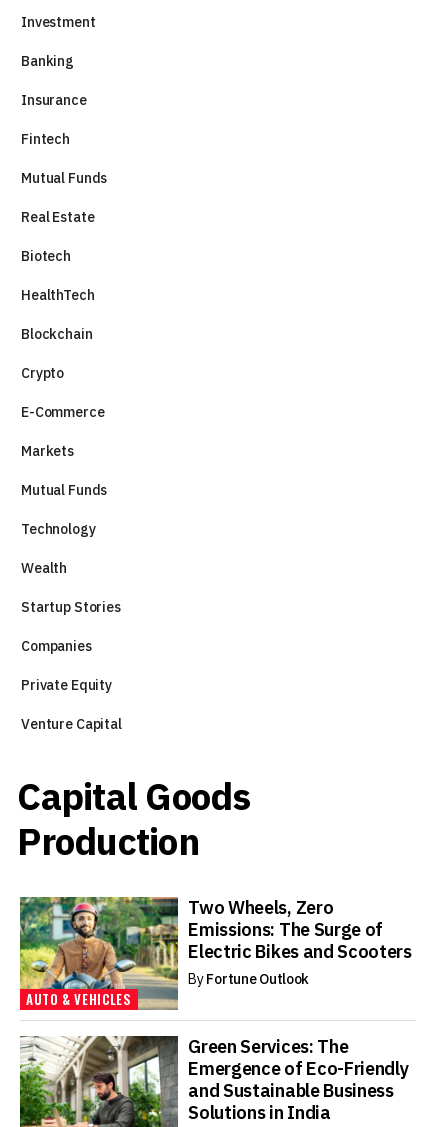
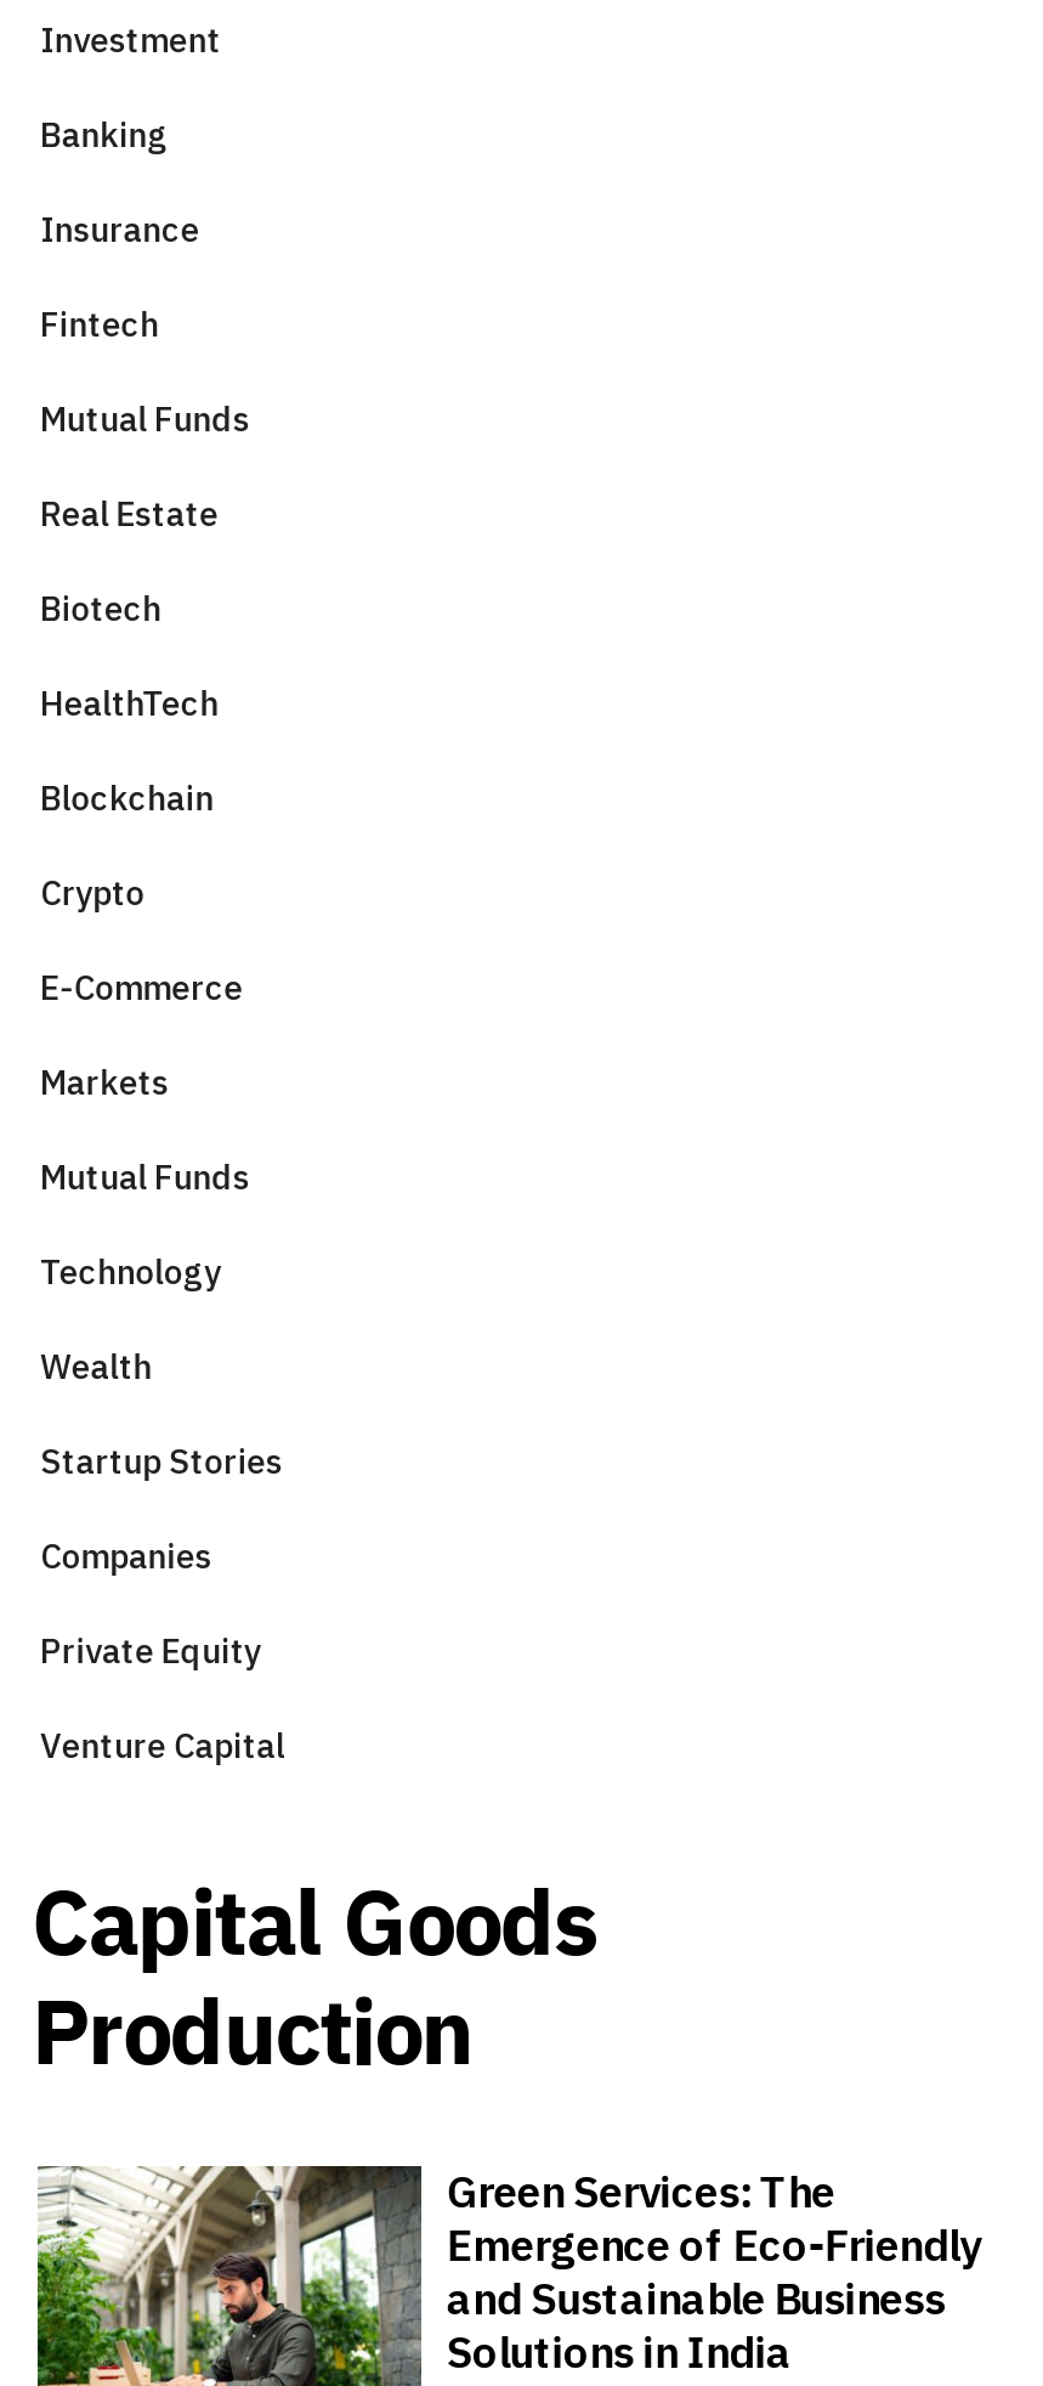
[19,896,178,1011] [image] | AUTO & VEHICLES -> none
[188,895,412,987] Two Wheels, Zero | Emissions: The Surge of | Electric Bikes and Scooters | By Fortune Outlook -> none

